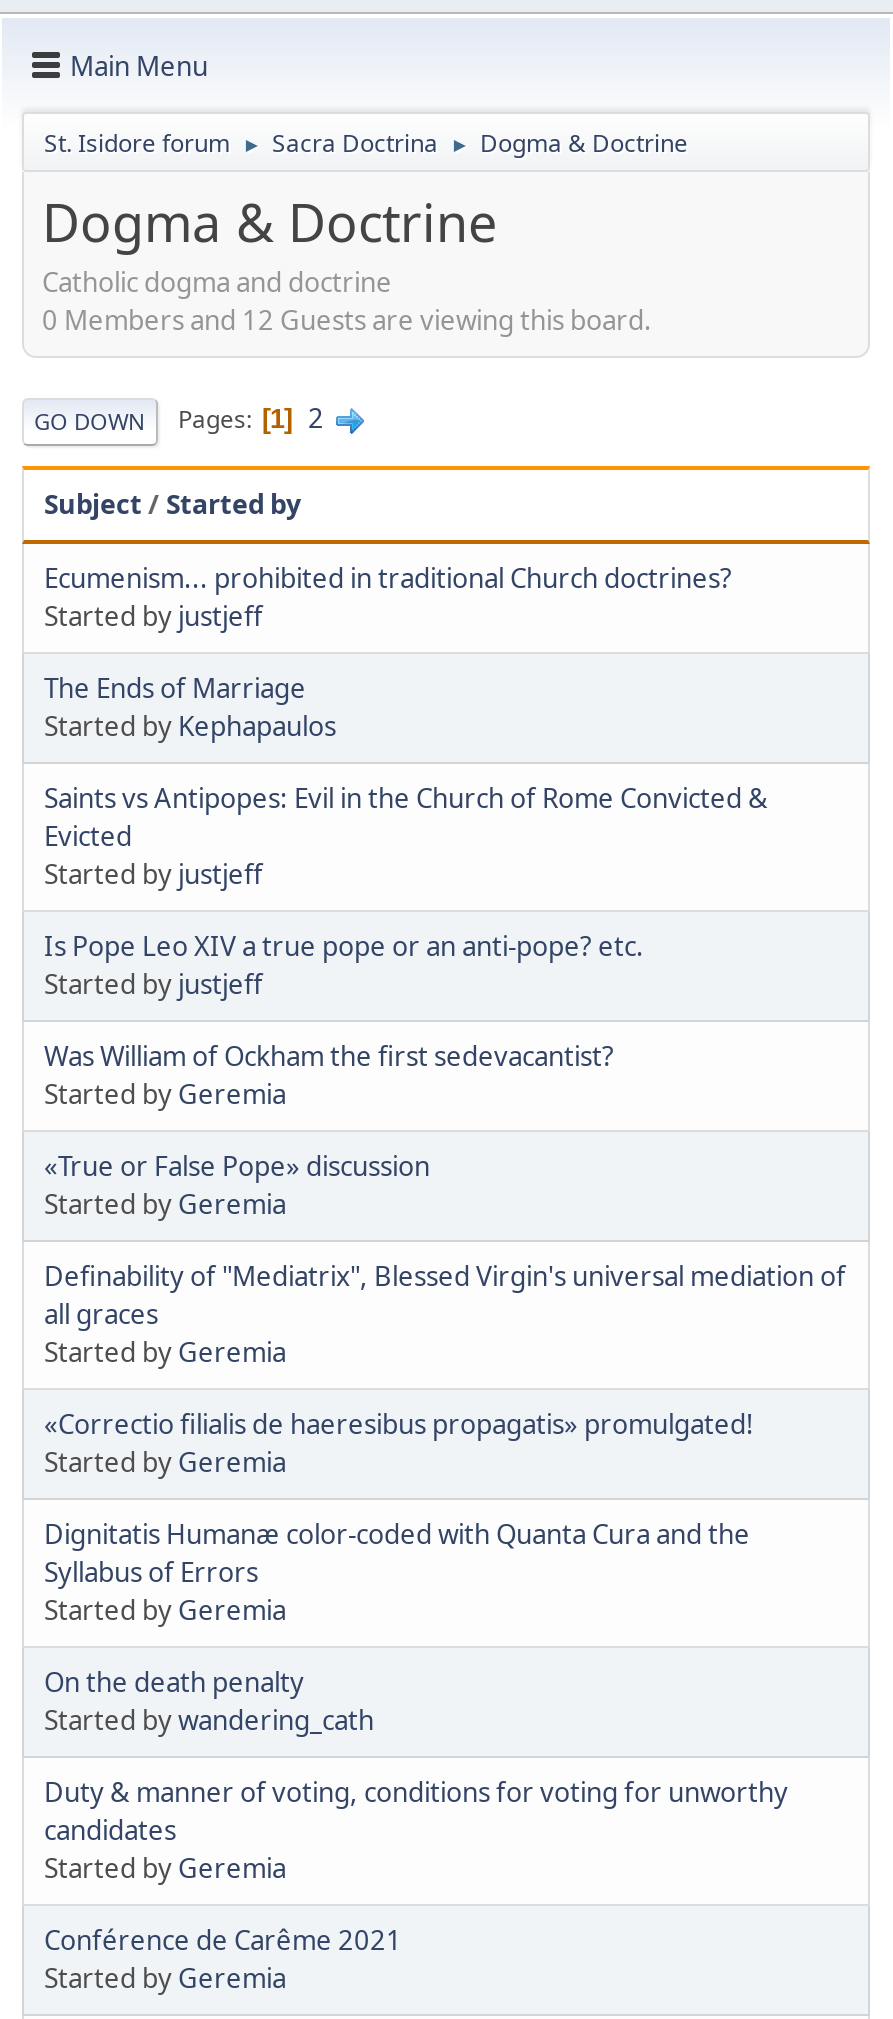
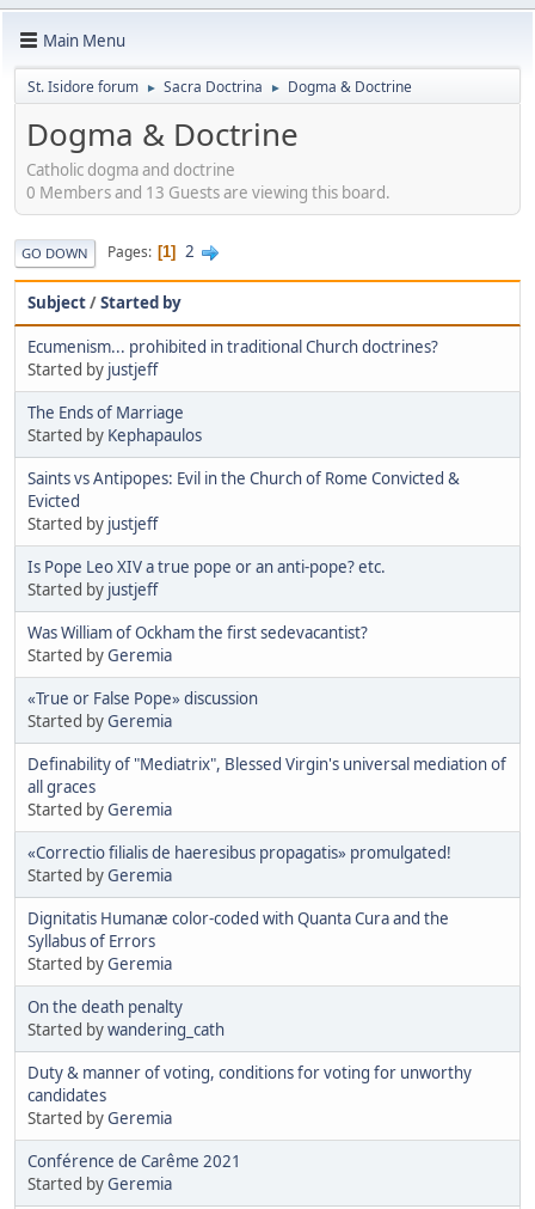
[42,301,652,337] 0 Members and 12 Guests are viewing this board. -> [26,181,391,203] 0 Members and 13 Guests are viewing this board.

